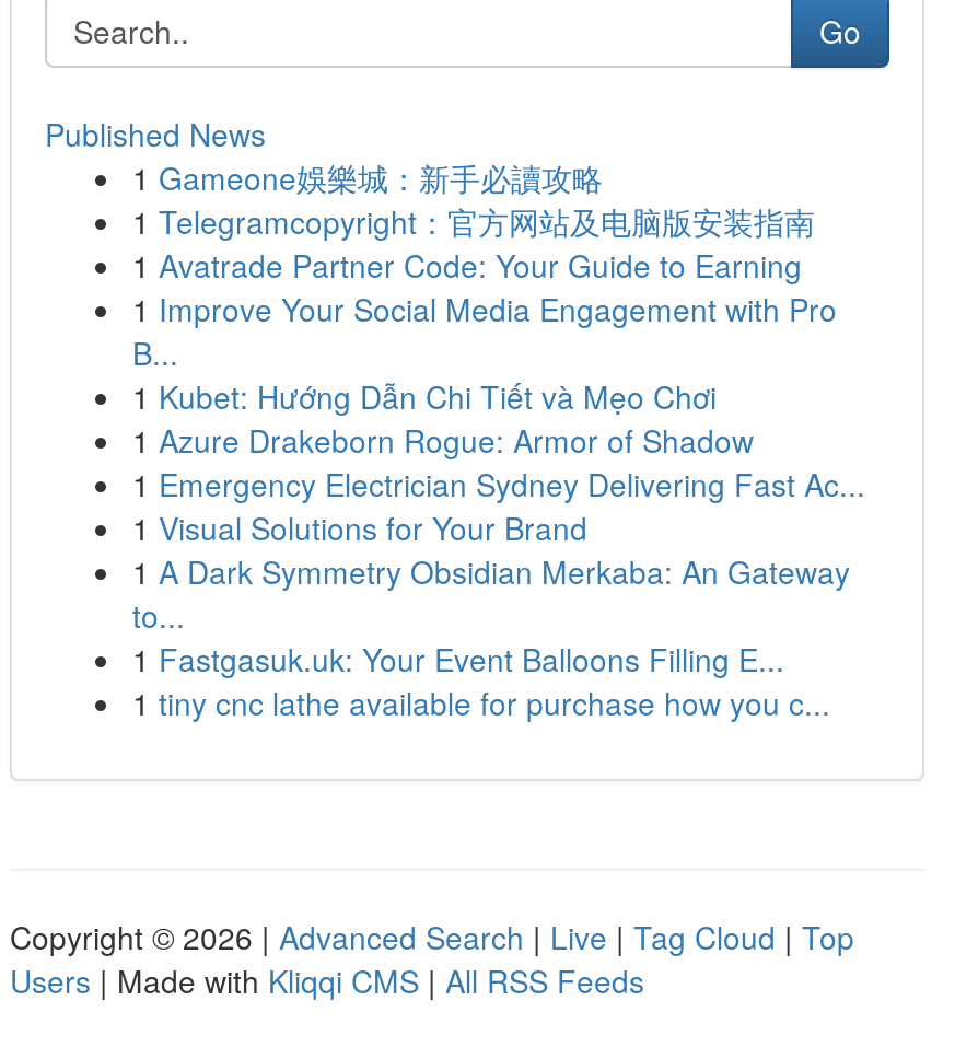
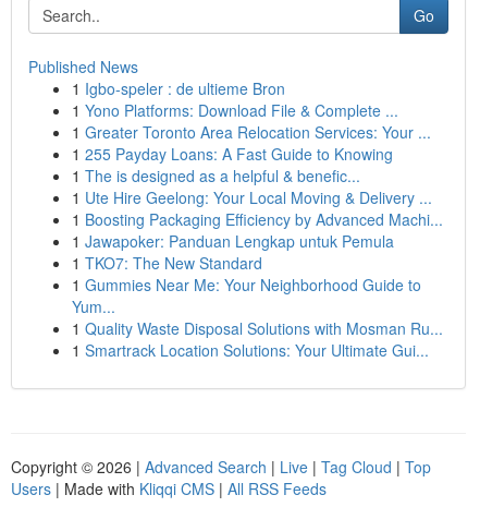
[132,155,865,724] 1 Gameone娛樂城：新手必讀攻略 | 1 Telegramcopyright：官方网站及电脑版安装指南 | 1 Avatrade Partner Code: Your Guide to Earning | 1 Improve Your Social Media Engagement with Pro | B... | 1 Kubet: Hướng Dẫn Chi Tiết và Mẹo Chơi | 1 Azure Drakeborn Rogue: Armor of Shadow | 1 Emergency Electrician Sydney Delivering Fast Ac... | 1 Visual Solutions for Your Brand | 1 A Dark Symmetry Obsidian Merkaba: An Gateway | to... | 1 Fastgasuk.uk: Your Event Balloons Filling E... | 1 tiny cnc lathe available for purchase how you c... -> [72,77,443,361] 1 Igbo-speler : de ultieme Bron | 1 Yono Platforms: Download File & Complete ... | 1 Greater Toronto Area Relocation Services: Your ... | 1 255 Payday Loans: A Fast Guide to Knowing | 1 The is designed as a helpful & benefic... | 1 Ute Hire Geelong: Your Local Moving & Delivery ... | 1 Boosting Packaging Efficiency by Advanced Machi... | 1 Jawapoker: Panduan Lengkap untuk Pemula | 1 TKO7: The New Standard | 1 Gummies Near Me: Your Neighborhood Guide to | Yum... | 1 Quality Waste Disposal Solutions with Mosman Ru... | 1 Smartrack Location Solutions: Your Ultimate Gui...

